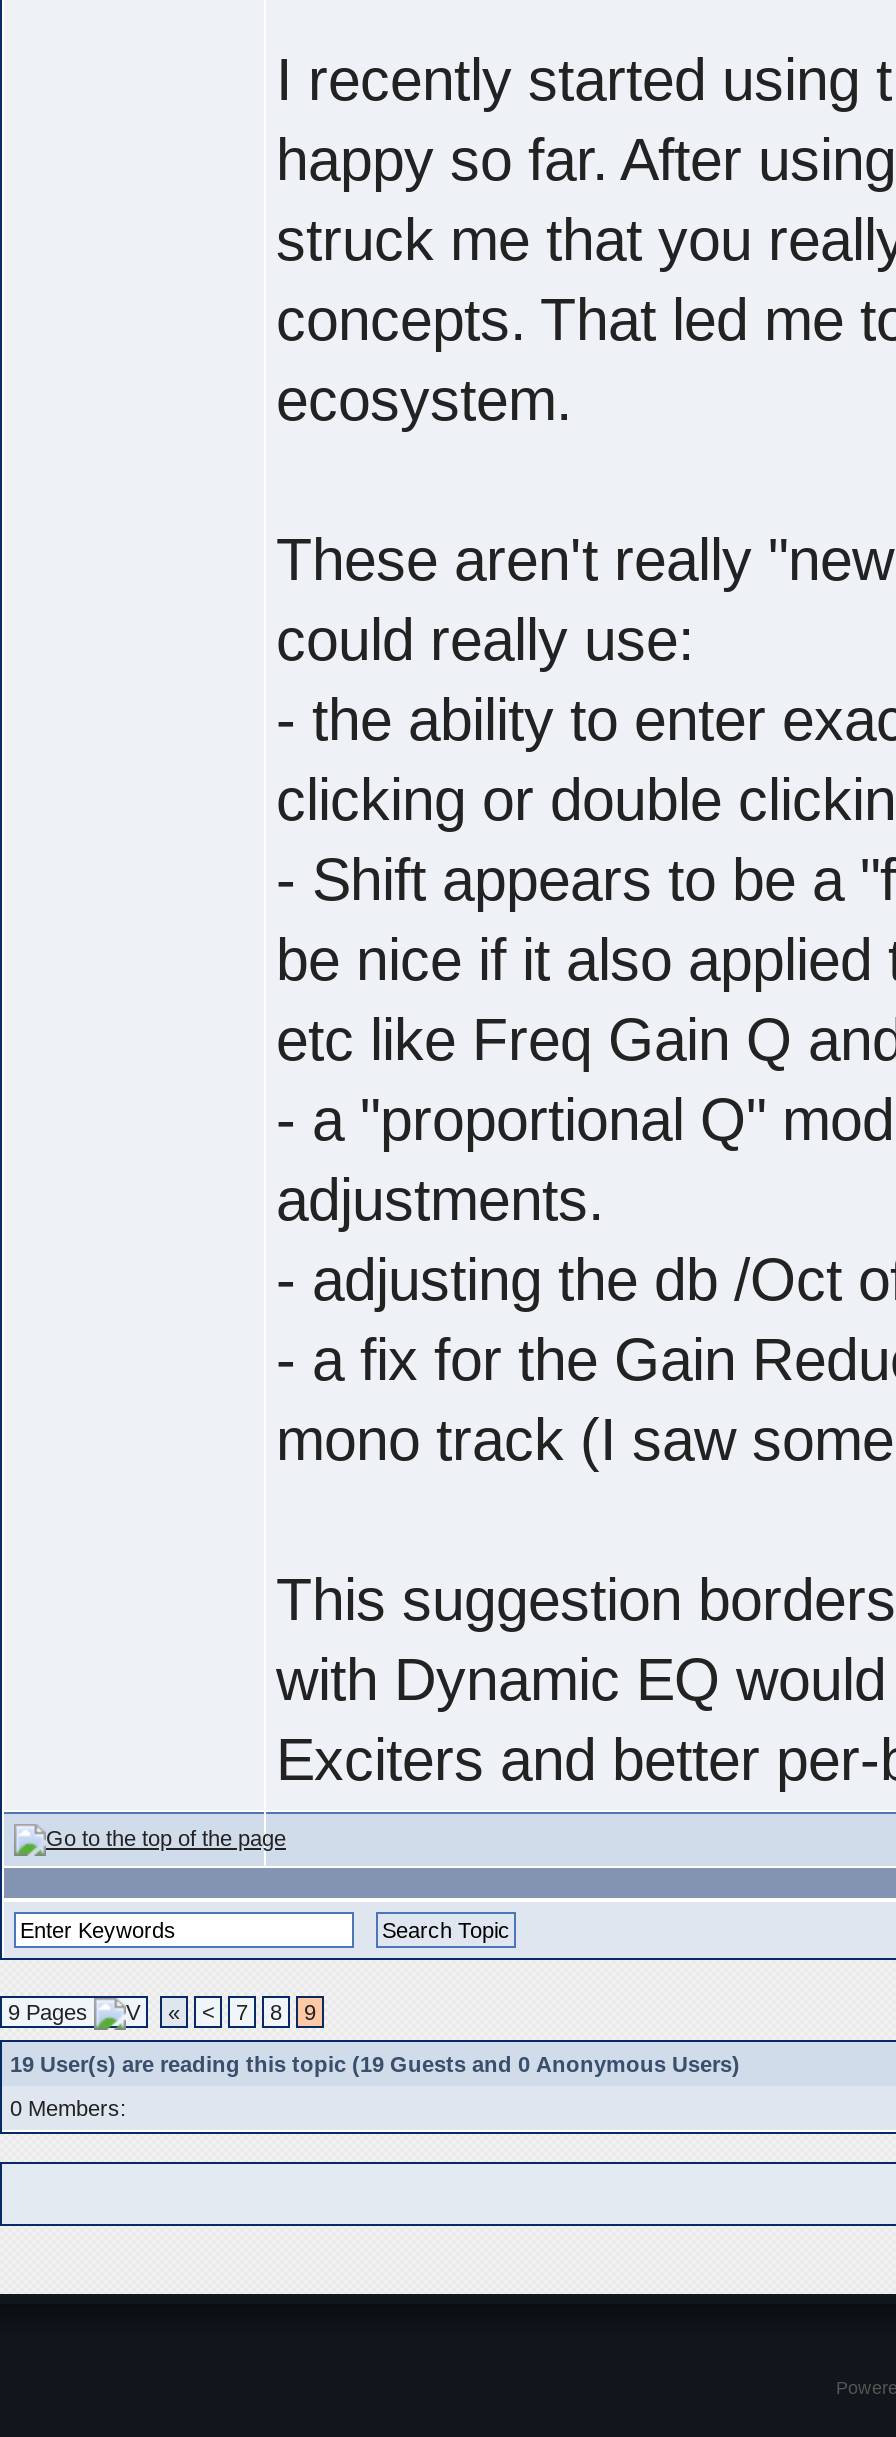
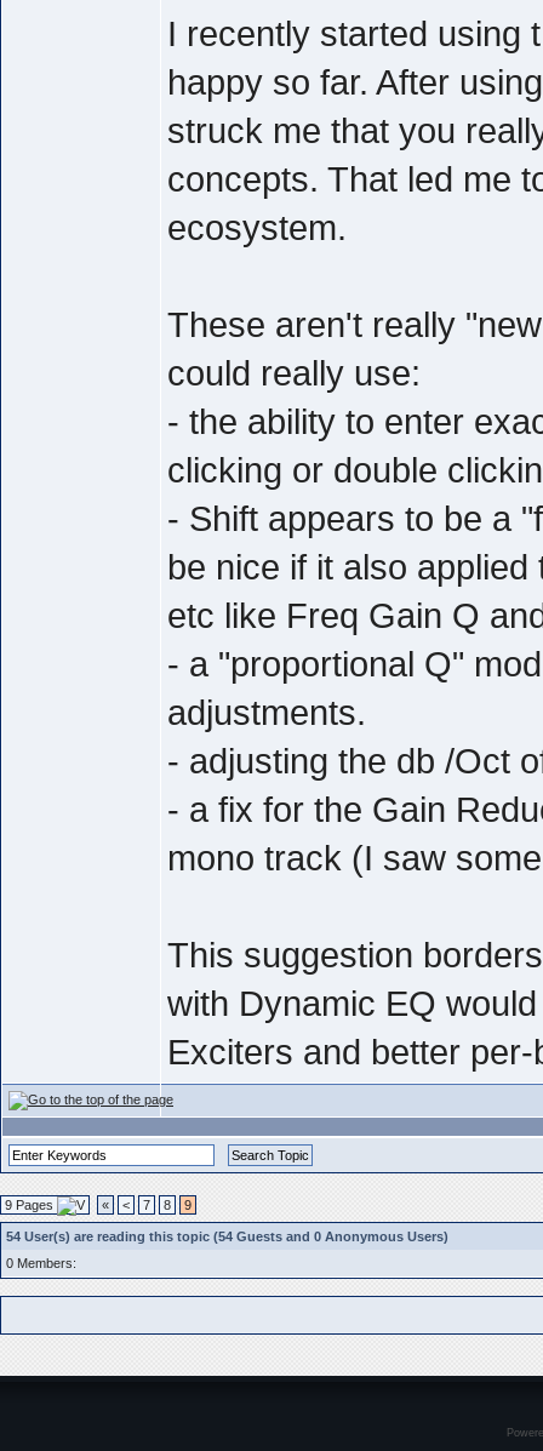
[10,2052,740,2076] 19 User(s) are reading this topic (19 Guests and 0 Anonymous Users) -> [6,1229,448,1244] 54 User(s) are reading this topic (54 Guests and 0 Anonymous Users)

